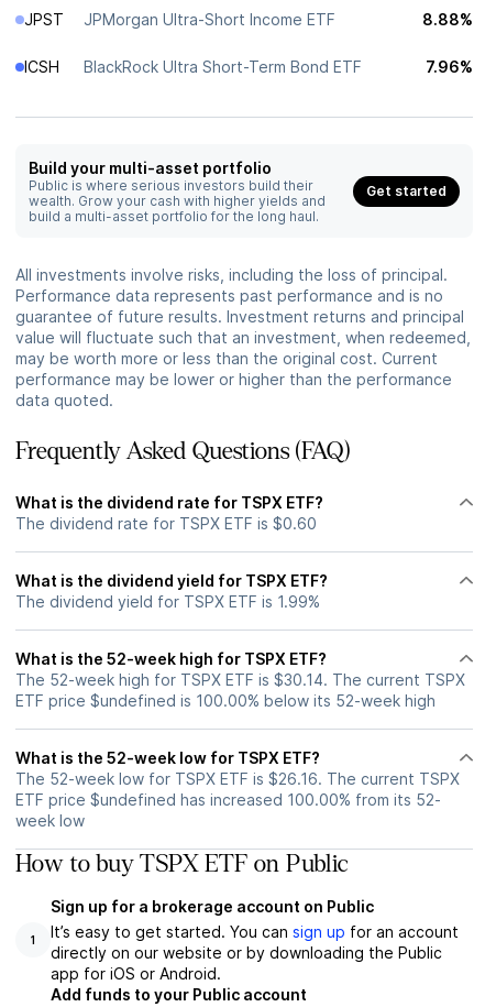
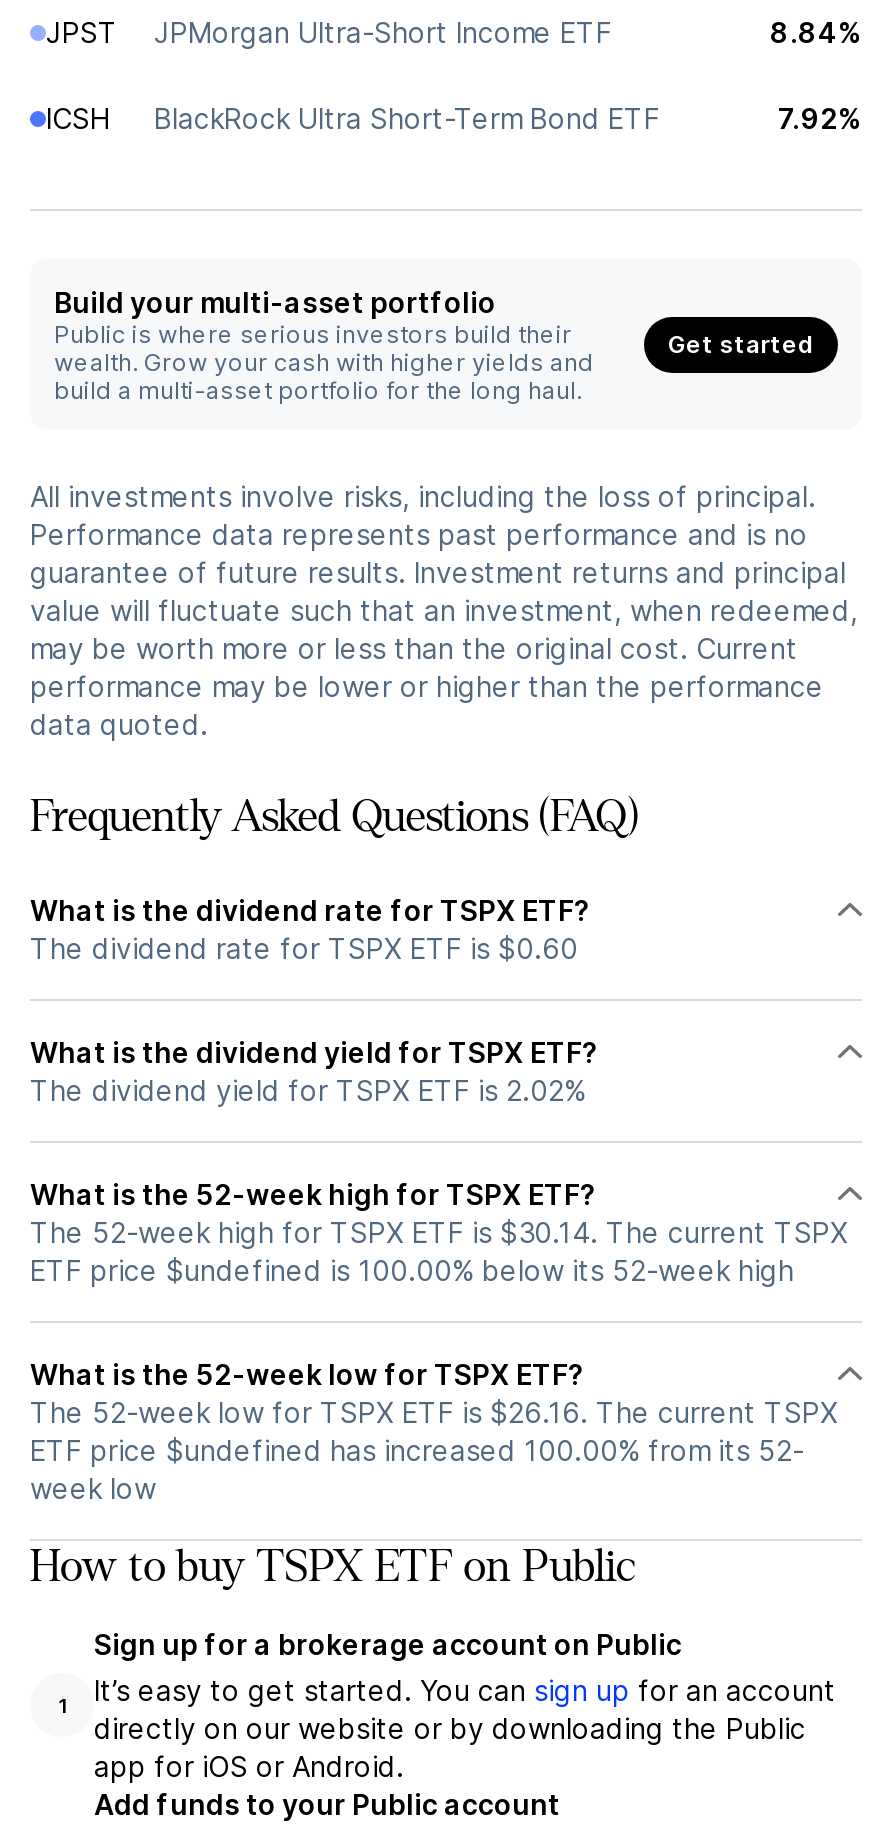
[422,10,473,29] 8.88% -> [770,15,862,49] 8.84%
[426,57,473,76] 7.96% -> [778,101,862,135] 7.92%
[15,592,320,611] The dividend yield for TSPX ETF is 1.99% -> [30,1073,586,1107] The dividend yield for TSPX ETF is 2.02%

